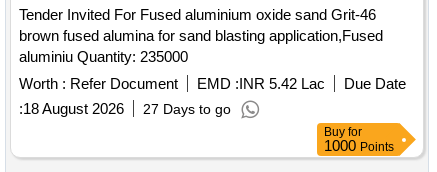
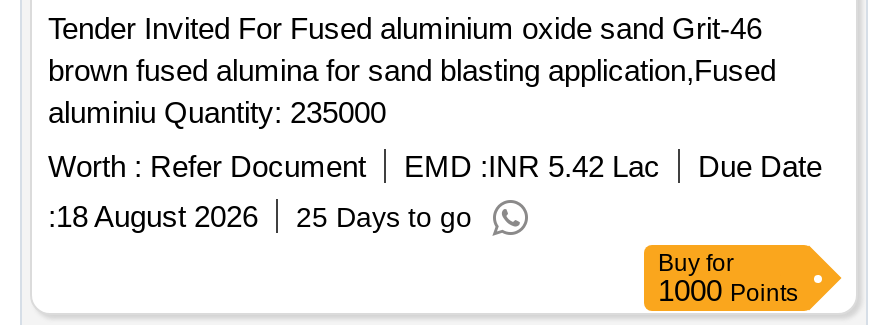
[19,100,231,117] :18 August 2026 27 Days to go -> [48,199,472,233] :18 August 2026 25 Days to go

